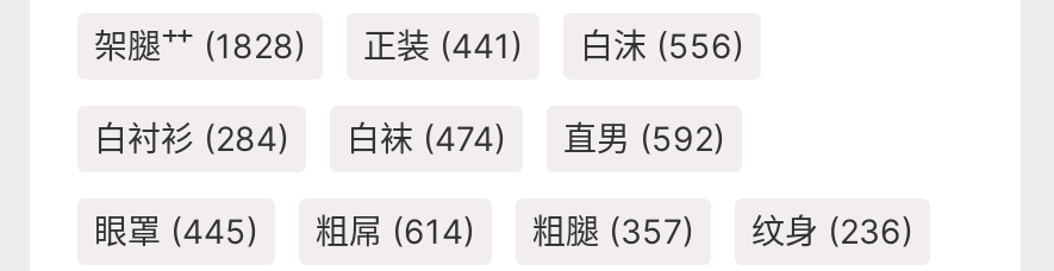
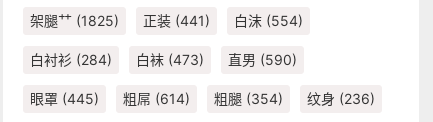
[94,25,306,65] 架腿艹(1828) -> [30,12,119,29] 架腿艹(1825)
[580,25,744,65] 白沫(556) -> [234,12,303,29] 白沫(554)
[347,118,506,158] 白袜(474) -> [136,51,204,68] 白袜(473)
[563,118,725,158] 直男(592) -> [228,51,297,68] 直男(590)
[94,210,913,251] 眼罩(445) 粗屌(614) 粗腿(357) 纹身(236) -> [30,90,375,107] 眼罩(445) 粗屌(614) 粗腿(354) 纹身(236)

